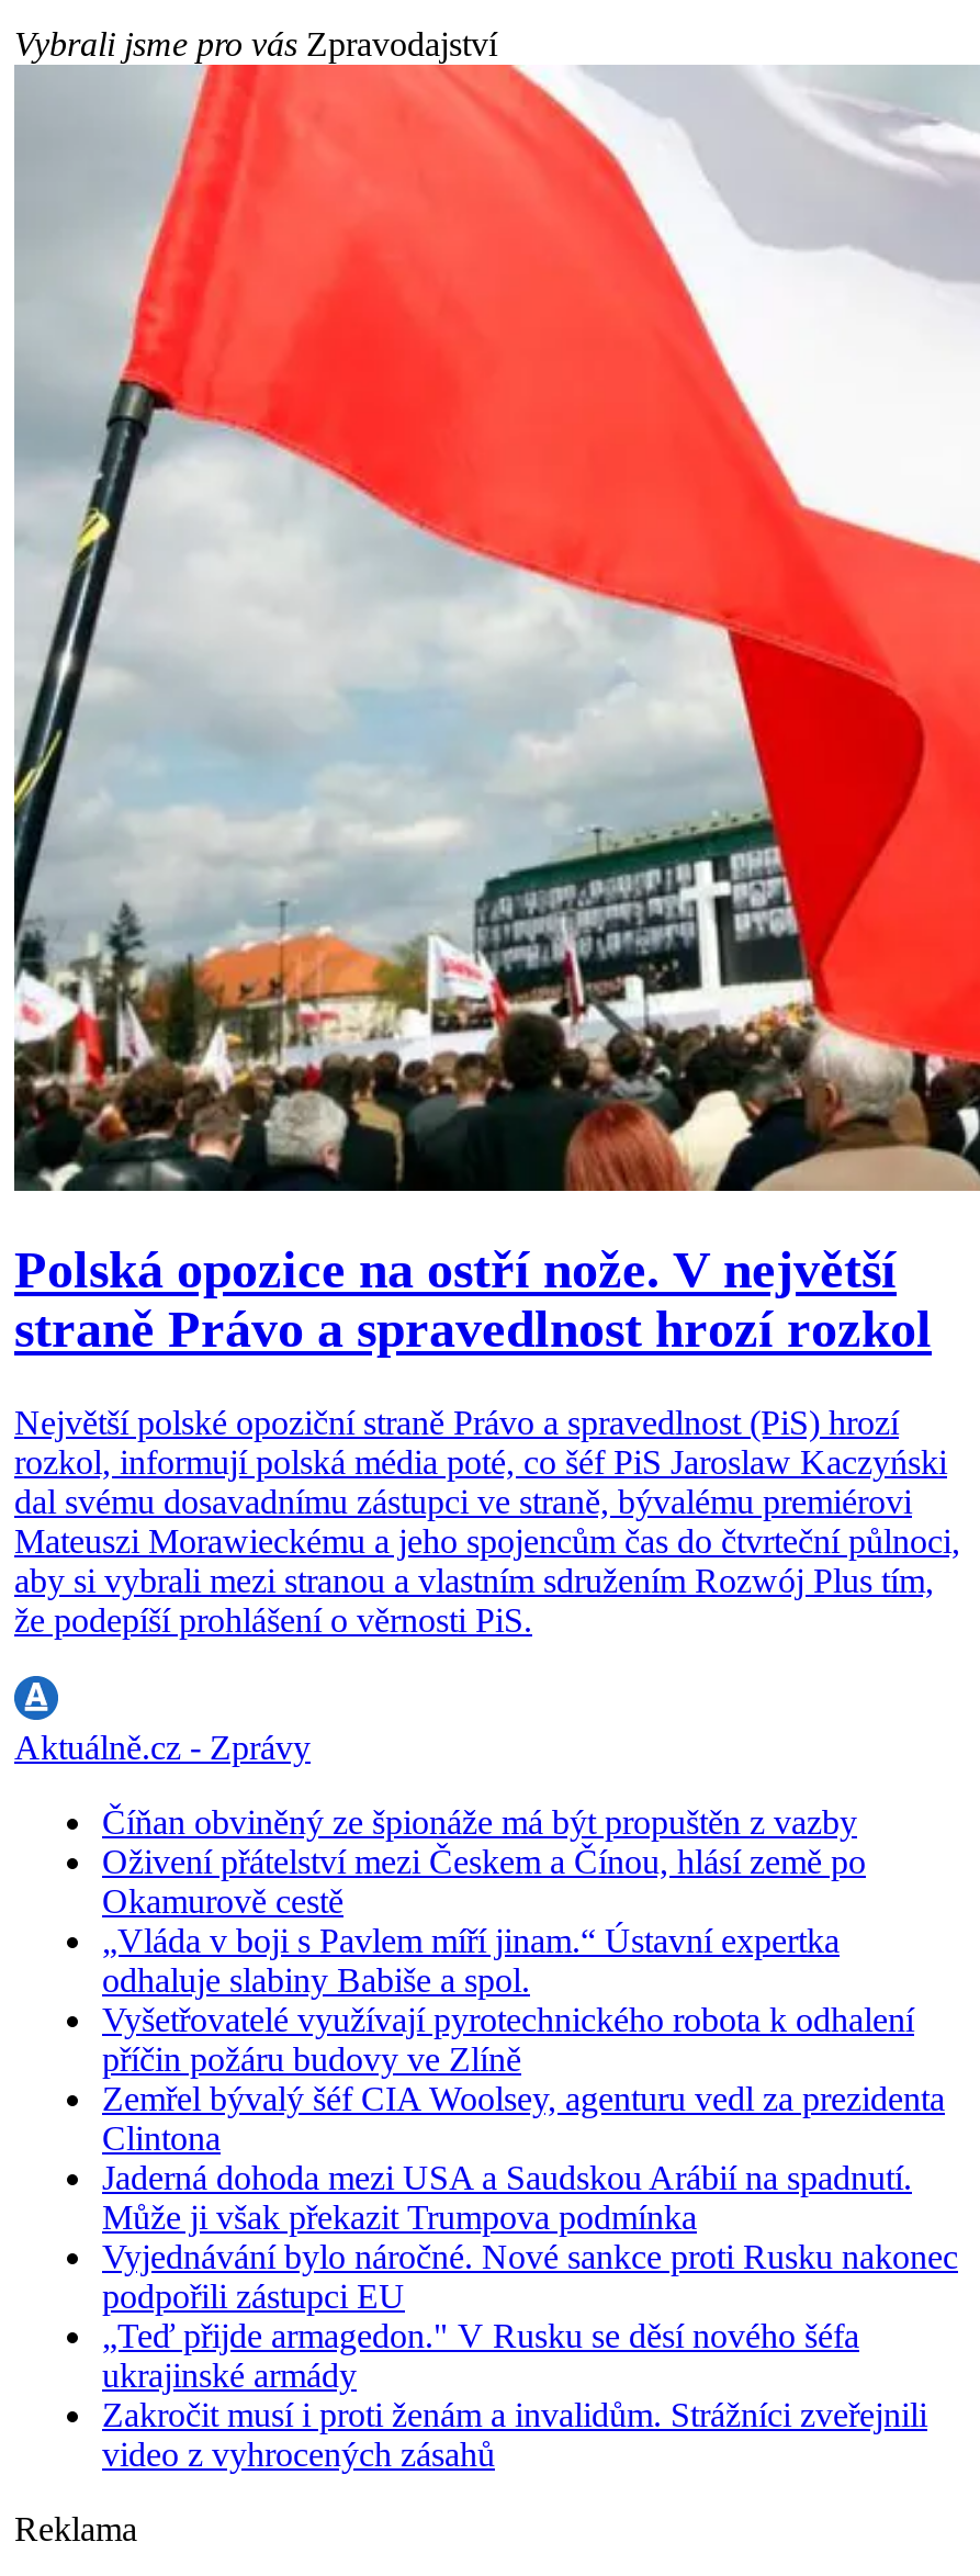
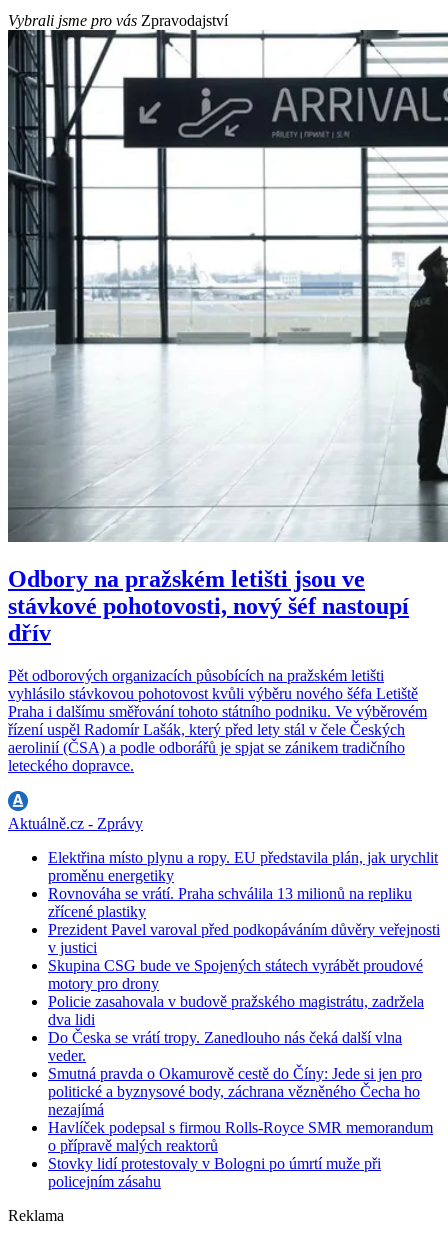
[14,63,973,1358] [image] | Polská opozice na ostří nože. V největší | straně Právo a spravedlnost hrozí rozkol -> [7,29,445,646] [image] | Odbory na pražském letišti jsou ve | stávkové pohotovosti, nový šéf nastoupí | dřív
[14,1404,960,1639] Největší polské opoziční straně Právo a spravedlnost (PiS) hrozí | rozkol, informují polská média poté, co šéf PiS Jaroslaw Kaczyński | dal svému dosavadnímu zástupci ve straně, bývalému premiérovi | Mateuszi Morawieckému a jeho spojencům čas do čtvrteční půlnoci, | aby si vybrali mezi stranou a vlastním sdružením Rozwój Plus tím, | že podepíší prohlášení o věrnosti PiS. -> [8,667,427,774] Pět odborových organizacích působících na pražském letišti | vyhlásilo stávkovou pohotovost kvůli výběru nového šéfa Letiště | Praha i dalšímu směřování tohoto státního podniku. Ve výběrovém | řízení uspěl Radomír Lašák, který před lety stál v čele Českých | aerolinií (ČSA) a podle odborářů je spjat se zánikem tradičního | leteckého dopravce.
[102,1804,958,2473] Číňan obviněný ze špionáže má být propuštěn z vazby | Oživení přátelství mezi Českem a Čínou, hlásí země po | Okamurově cestě | „Vláda v boji s Pavlem míří jinam.“ Ústavní expertka | odhaluje slabiny Babiše a spol. | Vyšetřovatelé využívají pyrotechnického robota k odhalení | příčin požáru budovy ve Zlíně | Zemřel bývalý šéf CIA Woolsey, agenturu vedl za prezidenta | Clintona | Jaderná dohoda mezi USA a Saudskou Arábií na spadnutí. | Může ji však překazit Trumpova podmínka | Vyjednávání bylo náročné. Nové sankce proti Rusku nakonec | podpořili zástupci EU | „Teď přijde armagedon." V Rusku se děsí nového šéfa | ukrajinské armády | Zakročit musí i proti ženám a invalidům. Strážníci zveřejnili | video z vyhrocených zásahů -> [48,849,440,1190] Elektřina místo plynu a ropy. EU představila plán, jak urychlit | proměnu energetiky | Rovnováha se vrátí. Praha schválila 13 milionů na repliku | zřícené plastiky | Prezident Pavel varoval před podkopáváním důvěry veřejnosti | v justici | Skupina CSG bude ve Spojených státech vyrábět proudové | motory pro drony | Policie zasahovala v budově pražského magistrátu, zadržela | dva lidi | Do Česka se vrátí tropy. Zanedlouho nás čeká další vlna | veder. | Smutná pravda o Okamurově cestě do Číny: Jede si jen pro | politické a byznysové body, záchrana vězněného Čecha ho | nezajímá | Havlíček podepsal s firmou Rolls-Royce SMR memorandum | o přípravě malých reaktorů | Stovky lidí protestovaly v Bologni po úmrtí muže při | policejním zásahu

